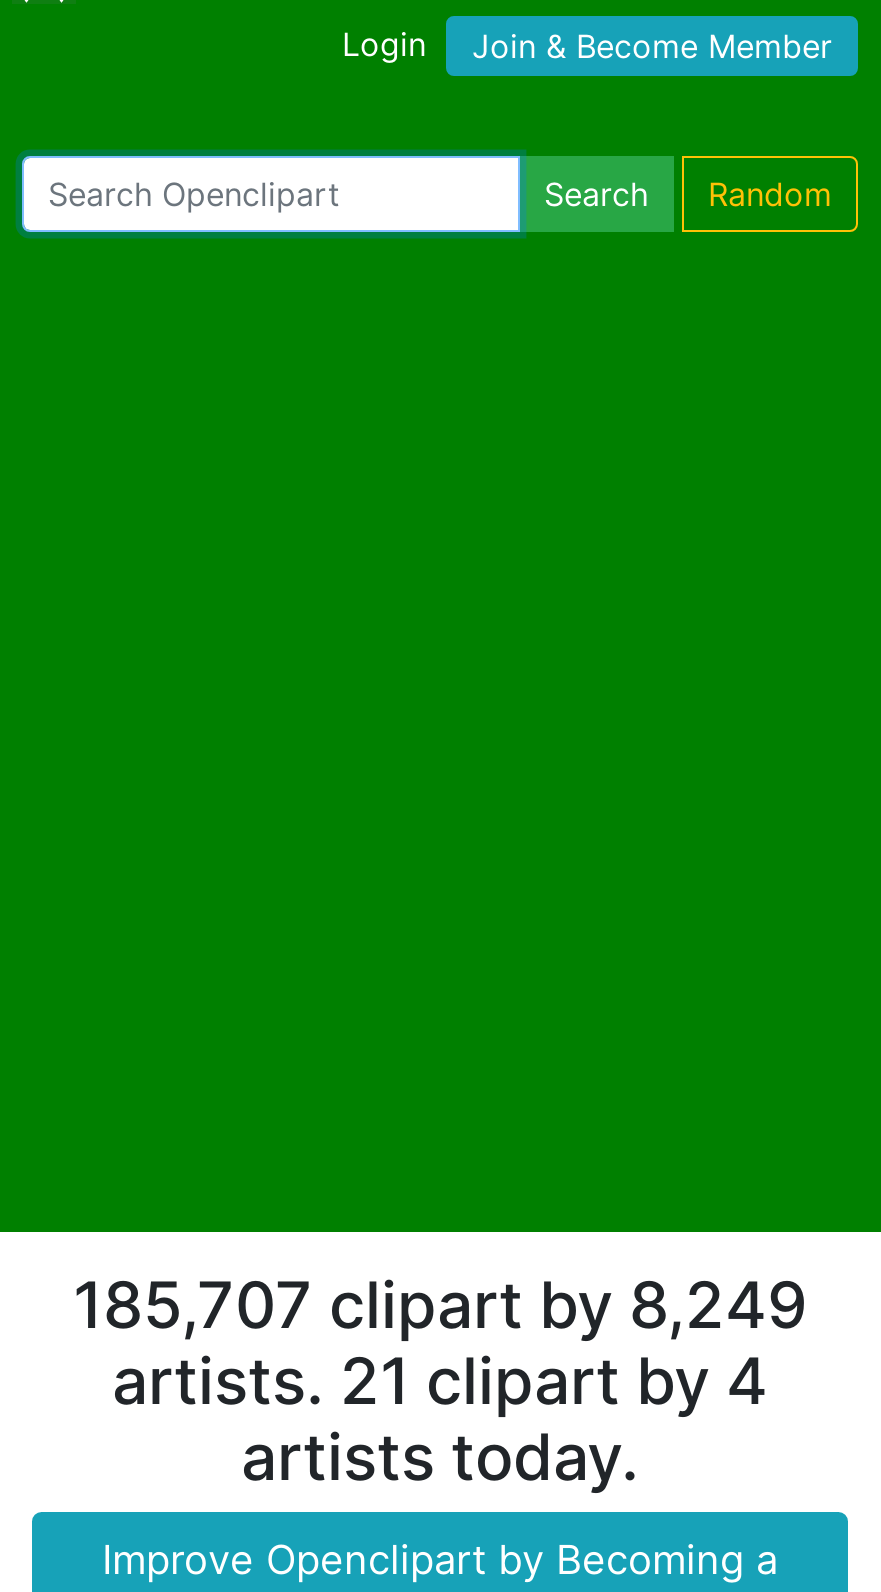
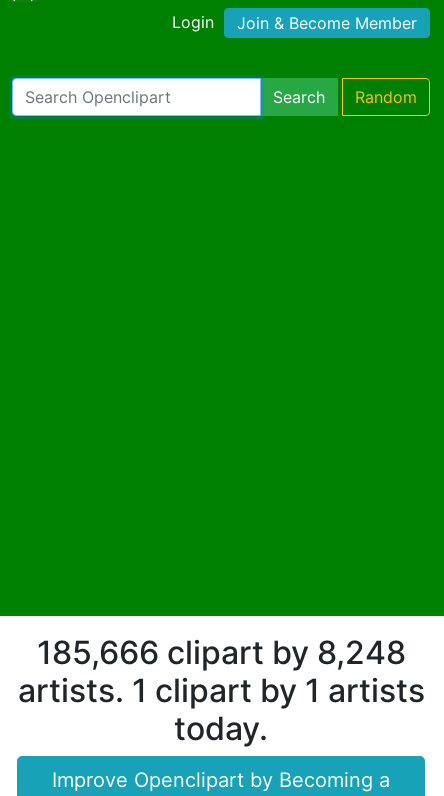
[73,1265,807,1495] 185,707 clipart by 8,249 | artists. 21 clipart by 4 | artists today. -> [17,632,424,747] 185,666 clipart by 8,248 | artists. 1 clipart by 1 artists | today.

